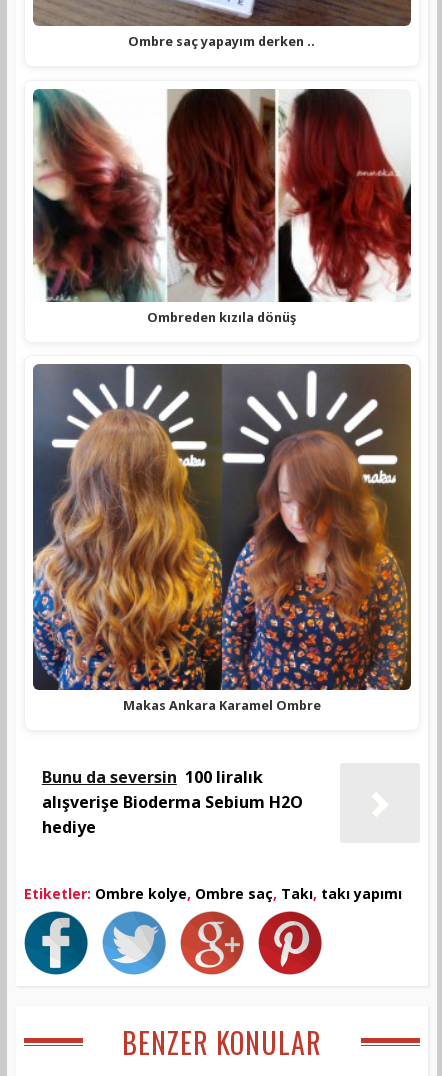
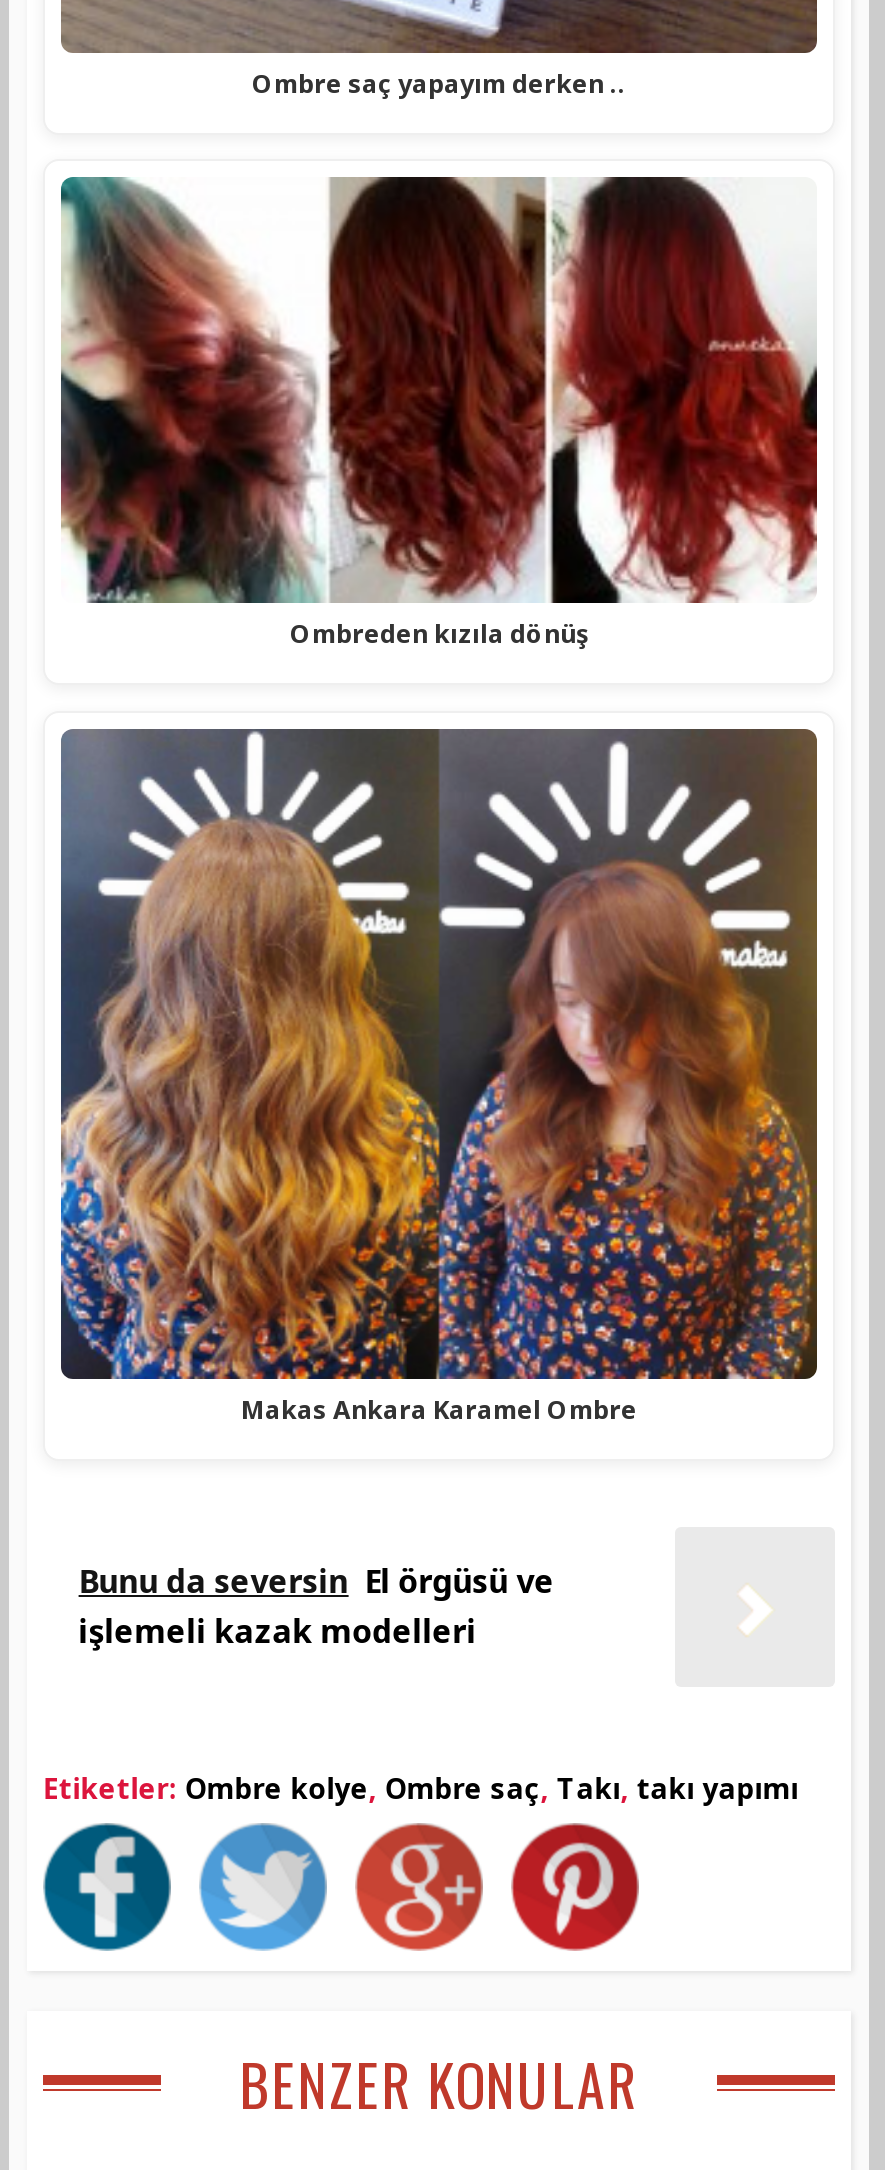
[42,766,303,838] Bunu da seversin 100 liralık | alışverişe Bioderma Sebium H2O | hediye -> [79,1559,555,1653] Bunu da seversin El örgüsü ve | işlemeli kazak modelleri

